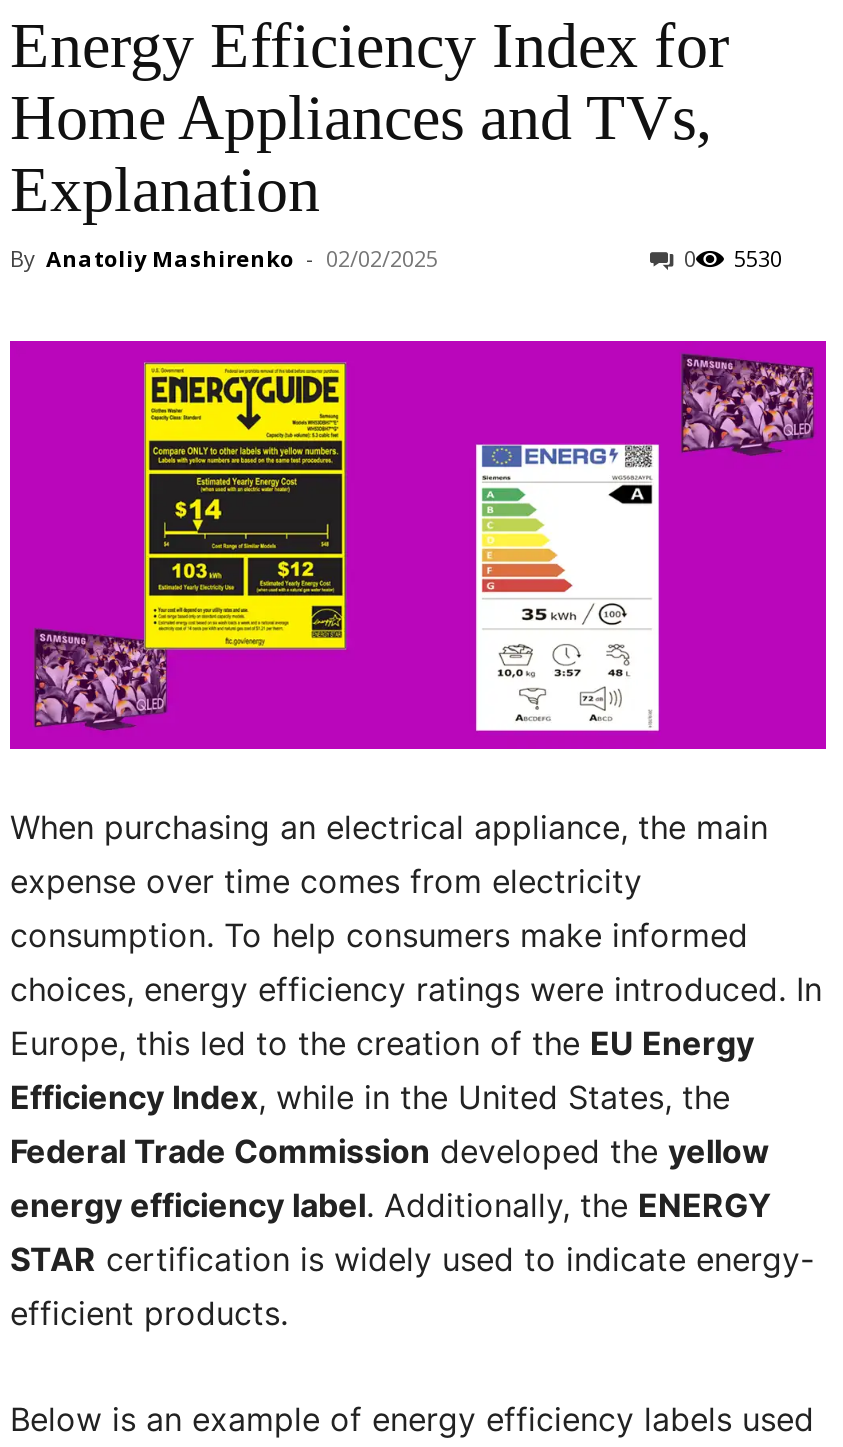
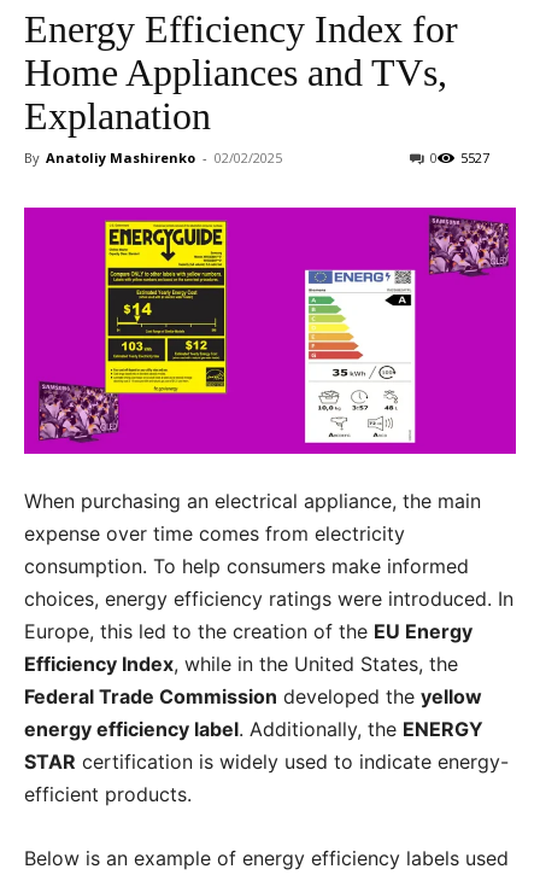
[684,243,782,273] 0 5530 -> [430,148,489,167] 0 5527

